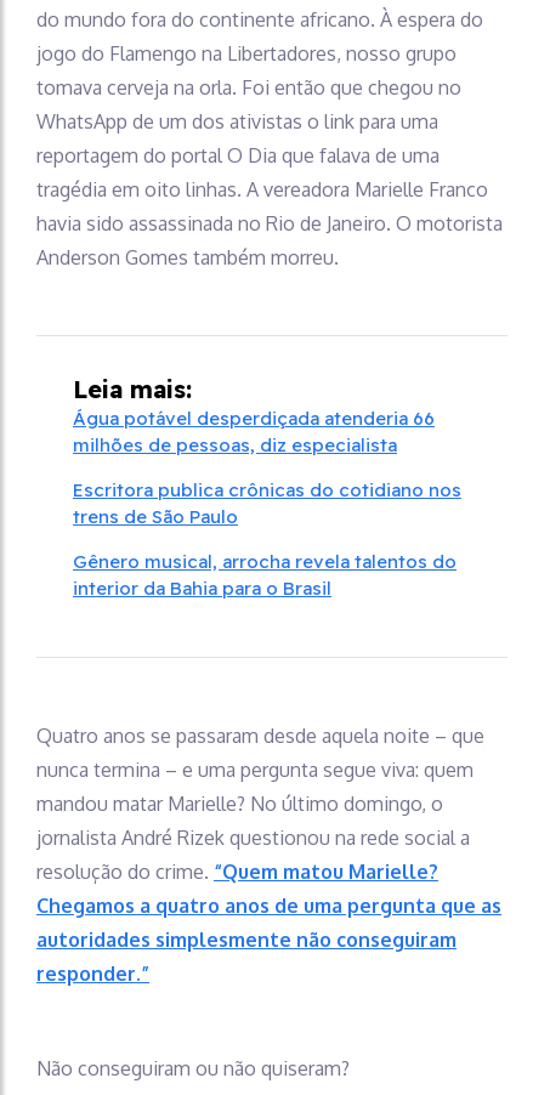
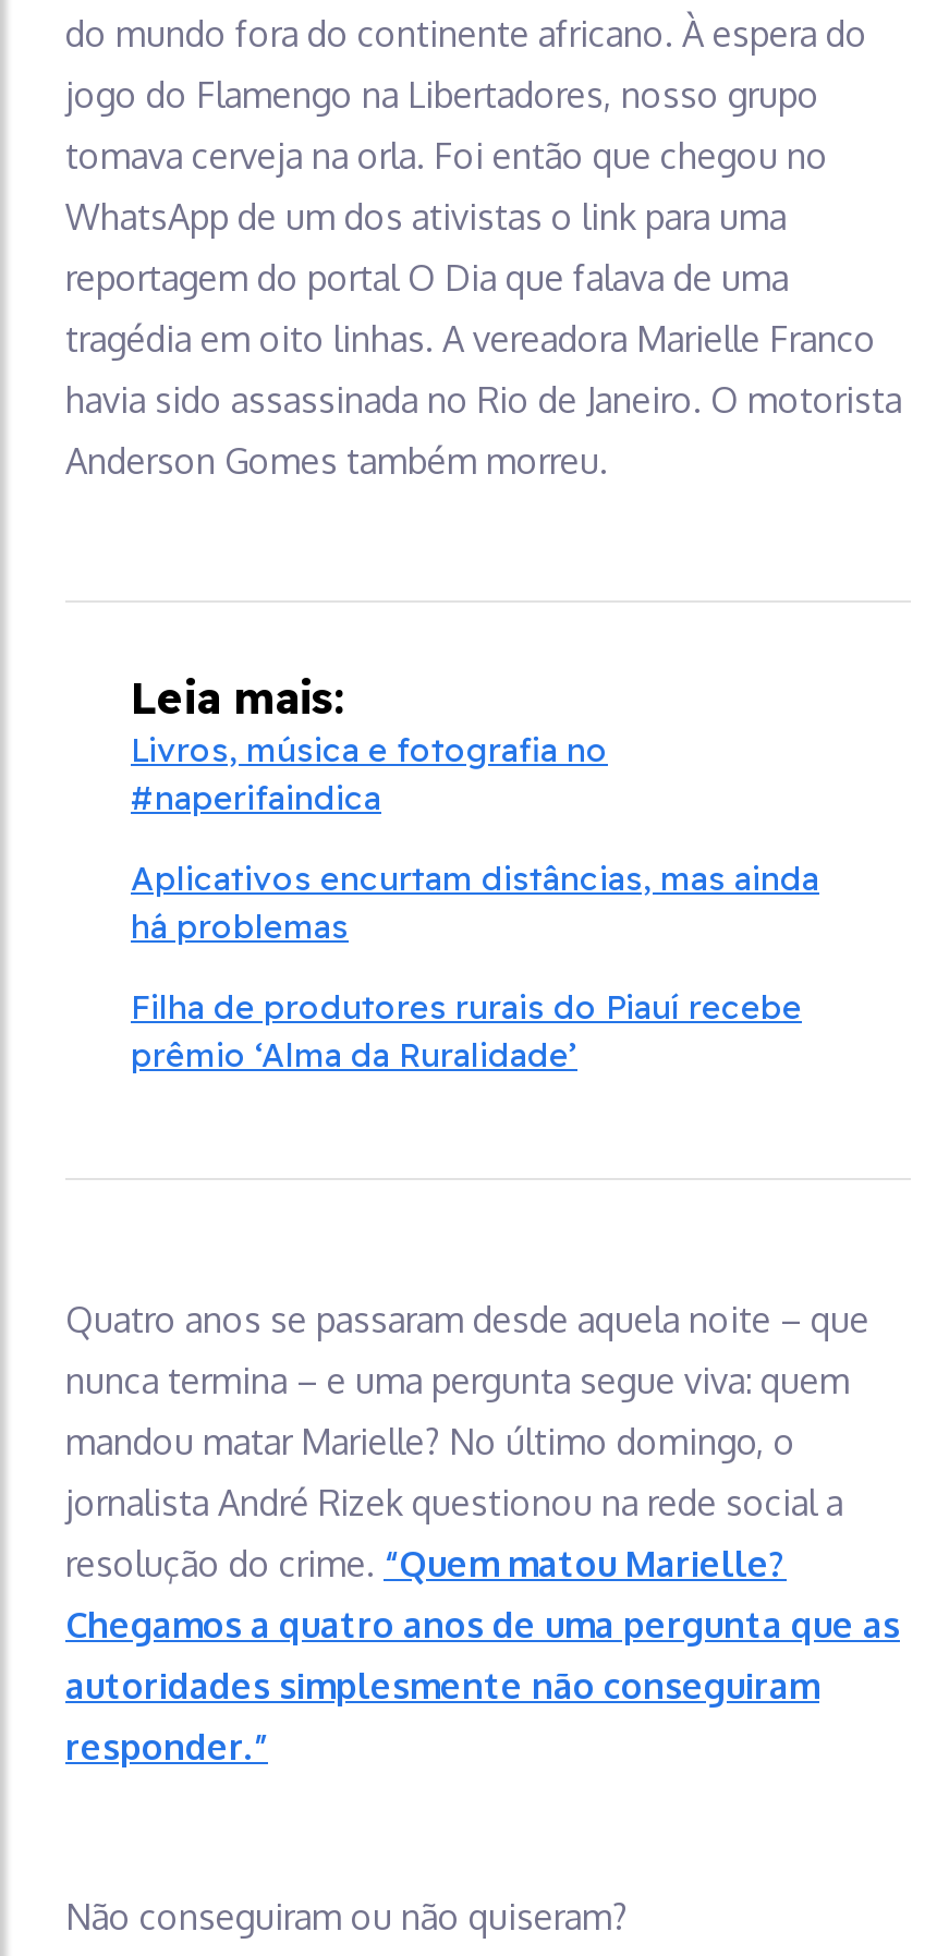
[73,406,435,456] Água potável desperdiçada atenderia 66 | milhões de pessoas, diz especialista -> [131,728,608,818] Livros, música e fotografia no | #naperifaindica
[73,478,461,528] Escritora publica crônicas do cotidiano nos | trens de São Paulo -> [131,857,819,946] Aplicativos encurtam distâncias, mas ainda | há problemas
[73,550,457,599] Gênero musical, arrocha revela talentos do | interior da Bahia para o Brasil -> [131,986,802,1075] Filha de produtores rurais do Piauí recebe | prêmio ‘Alma da Ruralidade’

